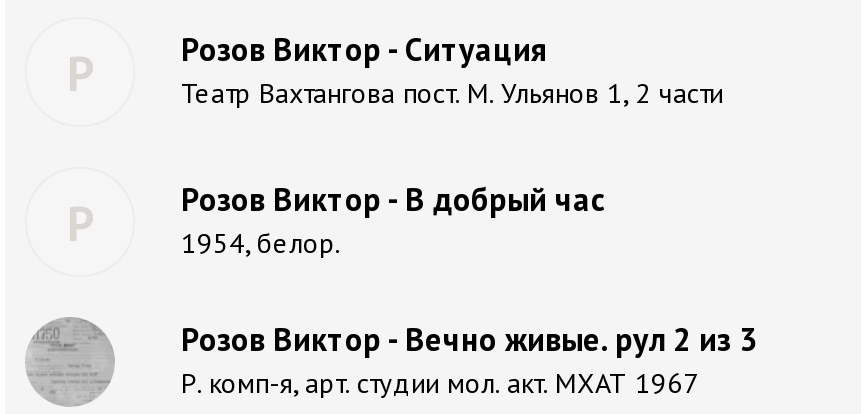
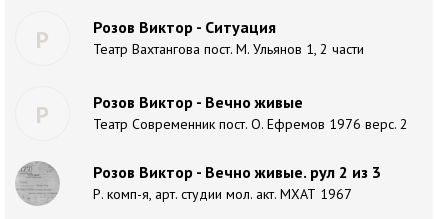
[181,179,605,261] Розов Виктор - В добрый час | 1954, белор. -> [93,92,408,133] Розов Виктор - Вечно живые | Театр Современник пост. О. Ефремов 1976 верс. 2

